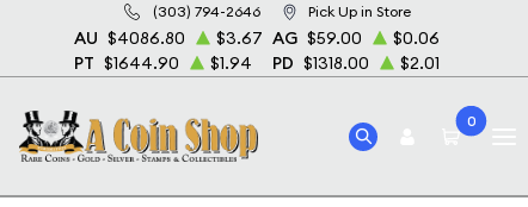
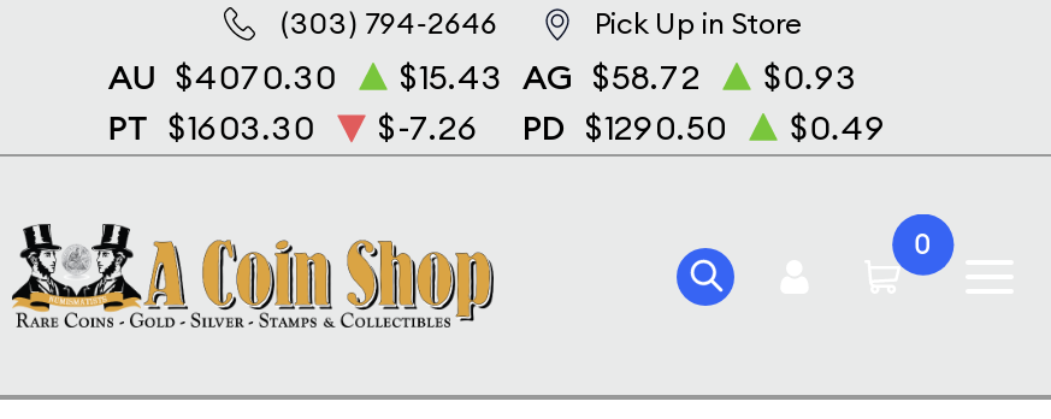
[74,27,185,48] AU $4086.80 -> [108,54,337,98] AU $4070.30
[216,27,362,48] $3.67 AG $59.00 -> [400,54,701,98] $15.43 AG $58.72
[393,27,440,48] $0.06 -> [764,54,858,98] $0.93
[74,52,179,73] PT $1644.90 -> [108,105,315,148] PT $1603.30
[210,52,252,73] $1.94 -> [378,105,479,148] $-7.26
[272,52,369,73] PD $1318.00 -> [522,105,727,148] PD $1290.50
[400,52,440,73] $2.01 -> [790,105,887,148] $0.49

